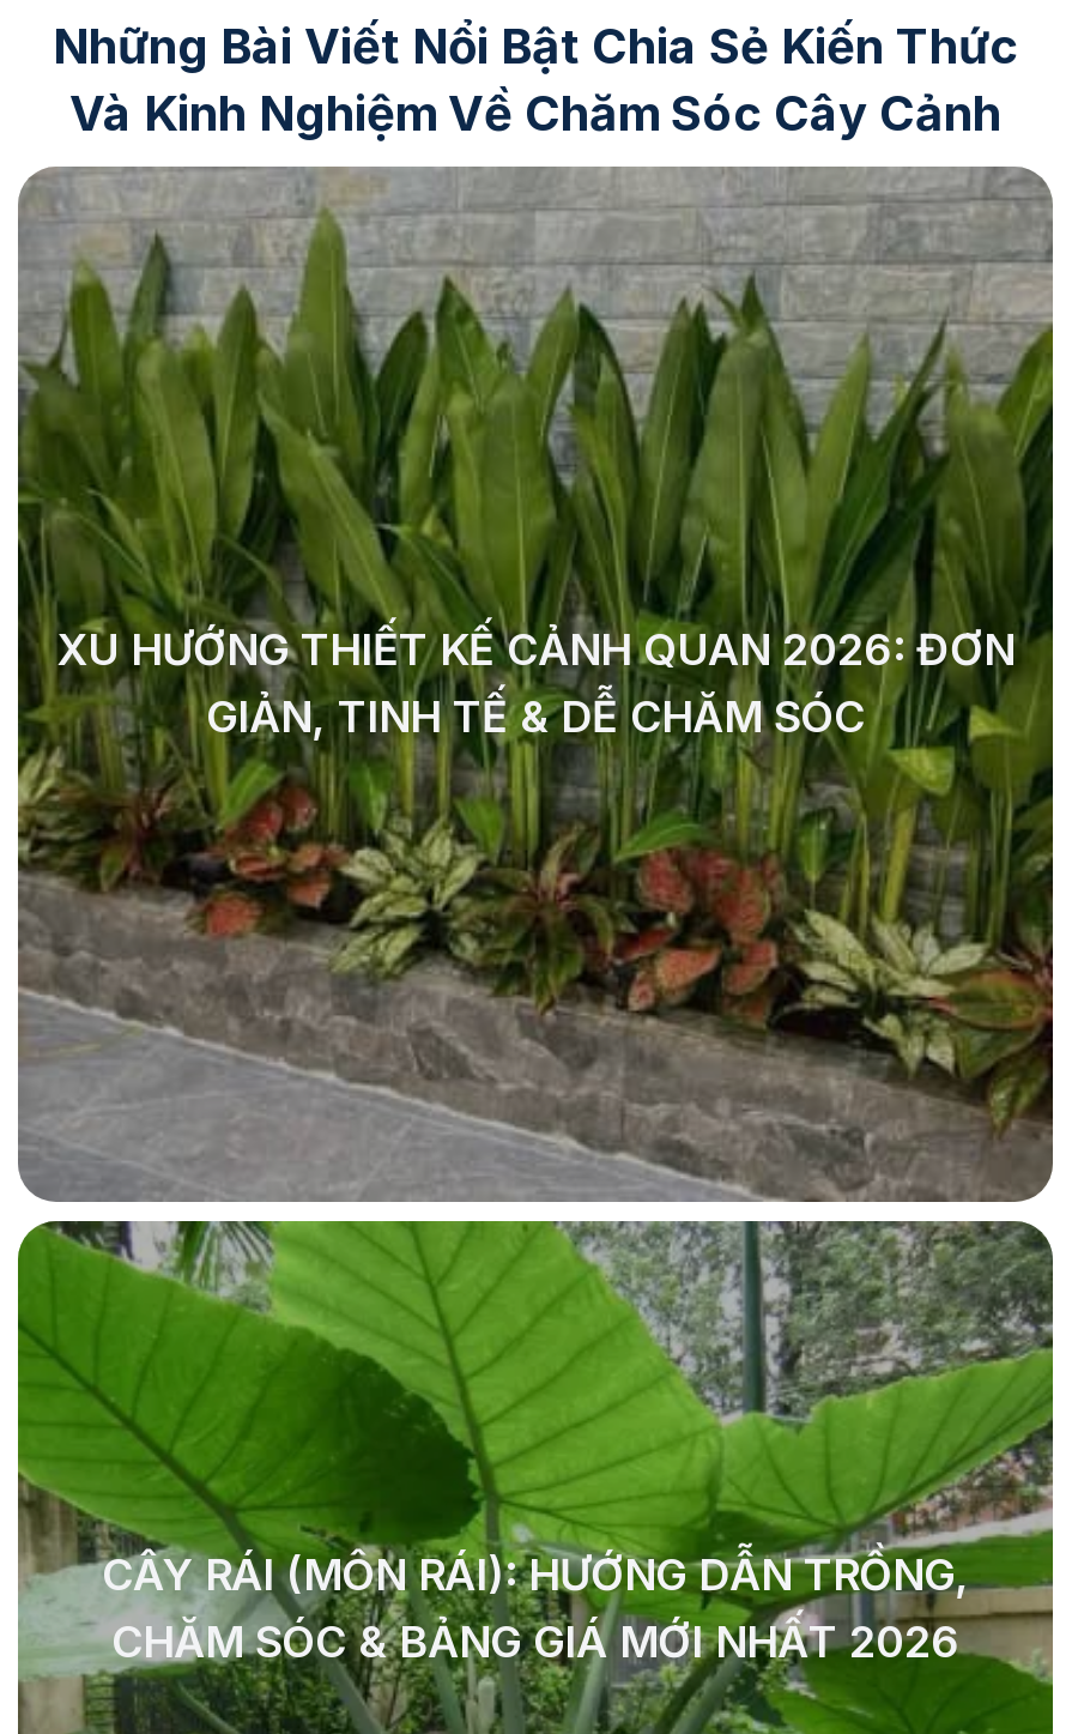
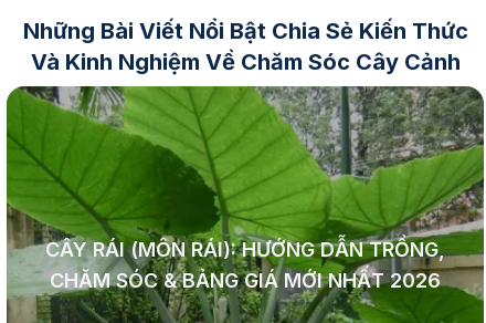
[16,167,1055,1204] [image] | XU HƯỚNG THIẾT KẾ CẢNH QUAN 2026: ĐƠN | GIẢN, TINH TẾ & DỄ CHĂM SÓC -> none

